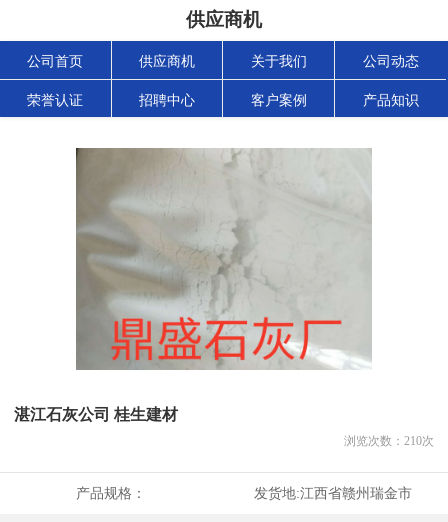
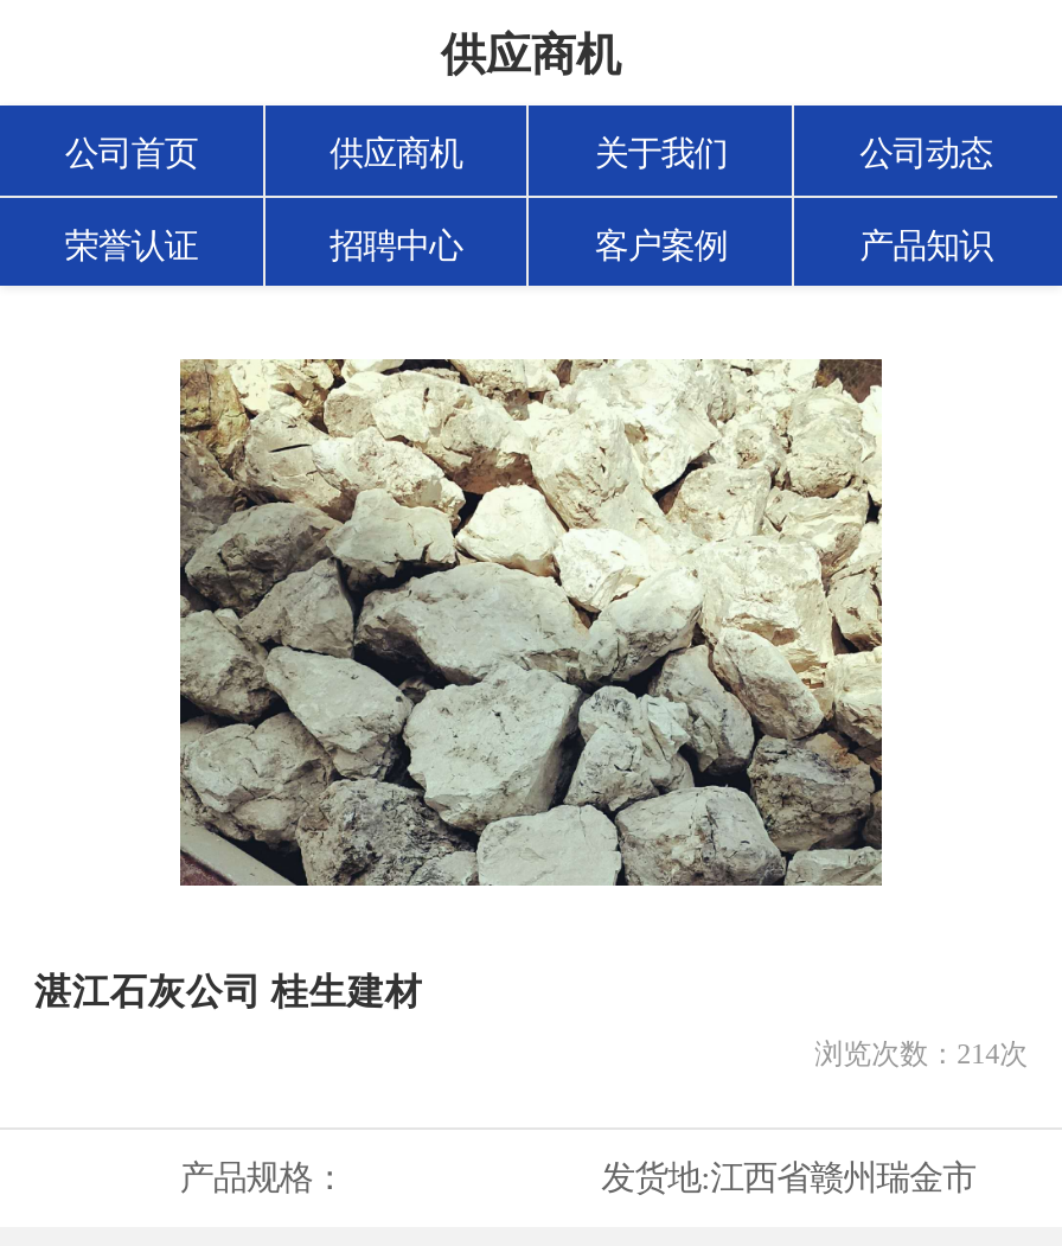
[75,147,372,370] [image] -> [178,359,884,888] [image]
[344,434,434,448] 浏览次数：210次 -> [815,1038,1028,1071] 浏览次数：214次

